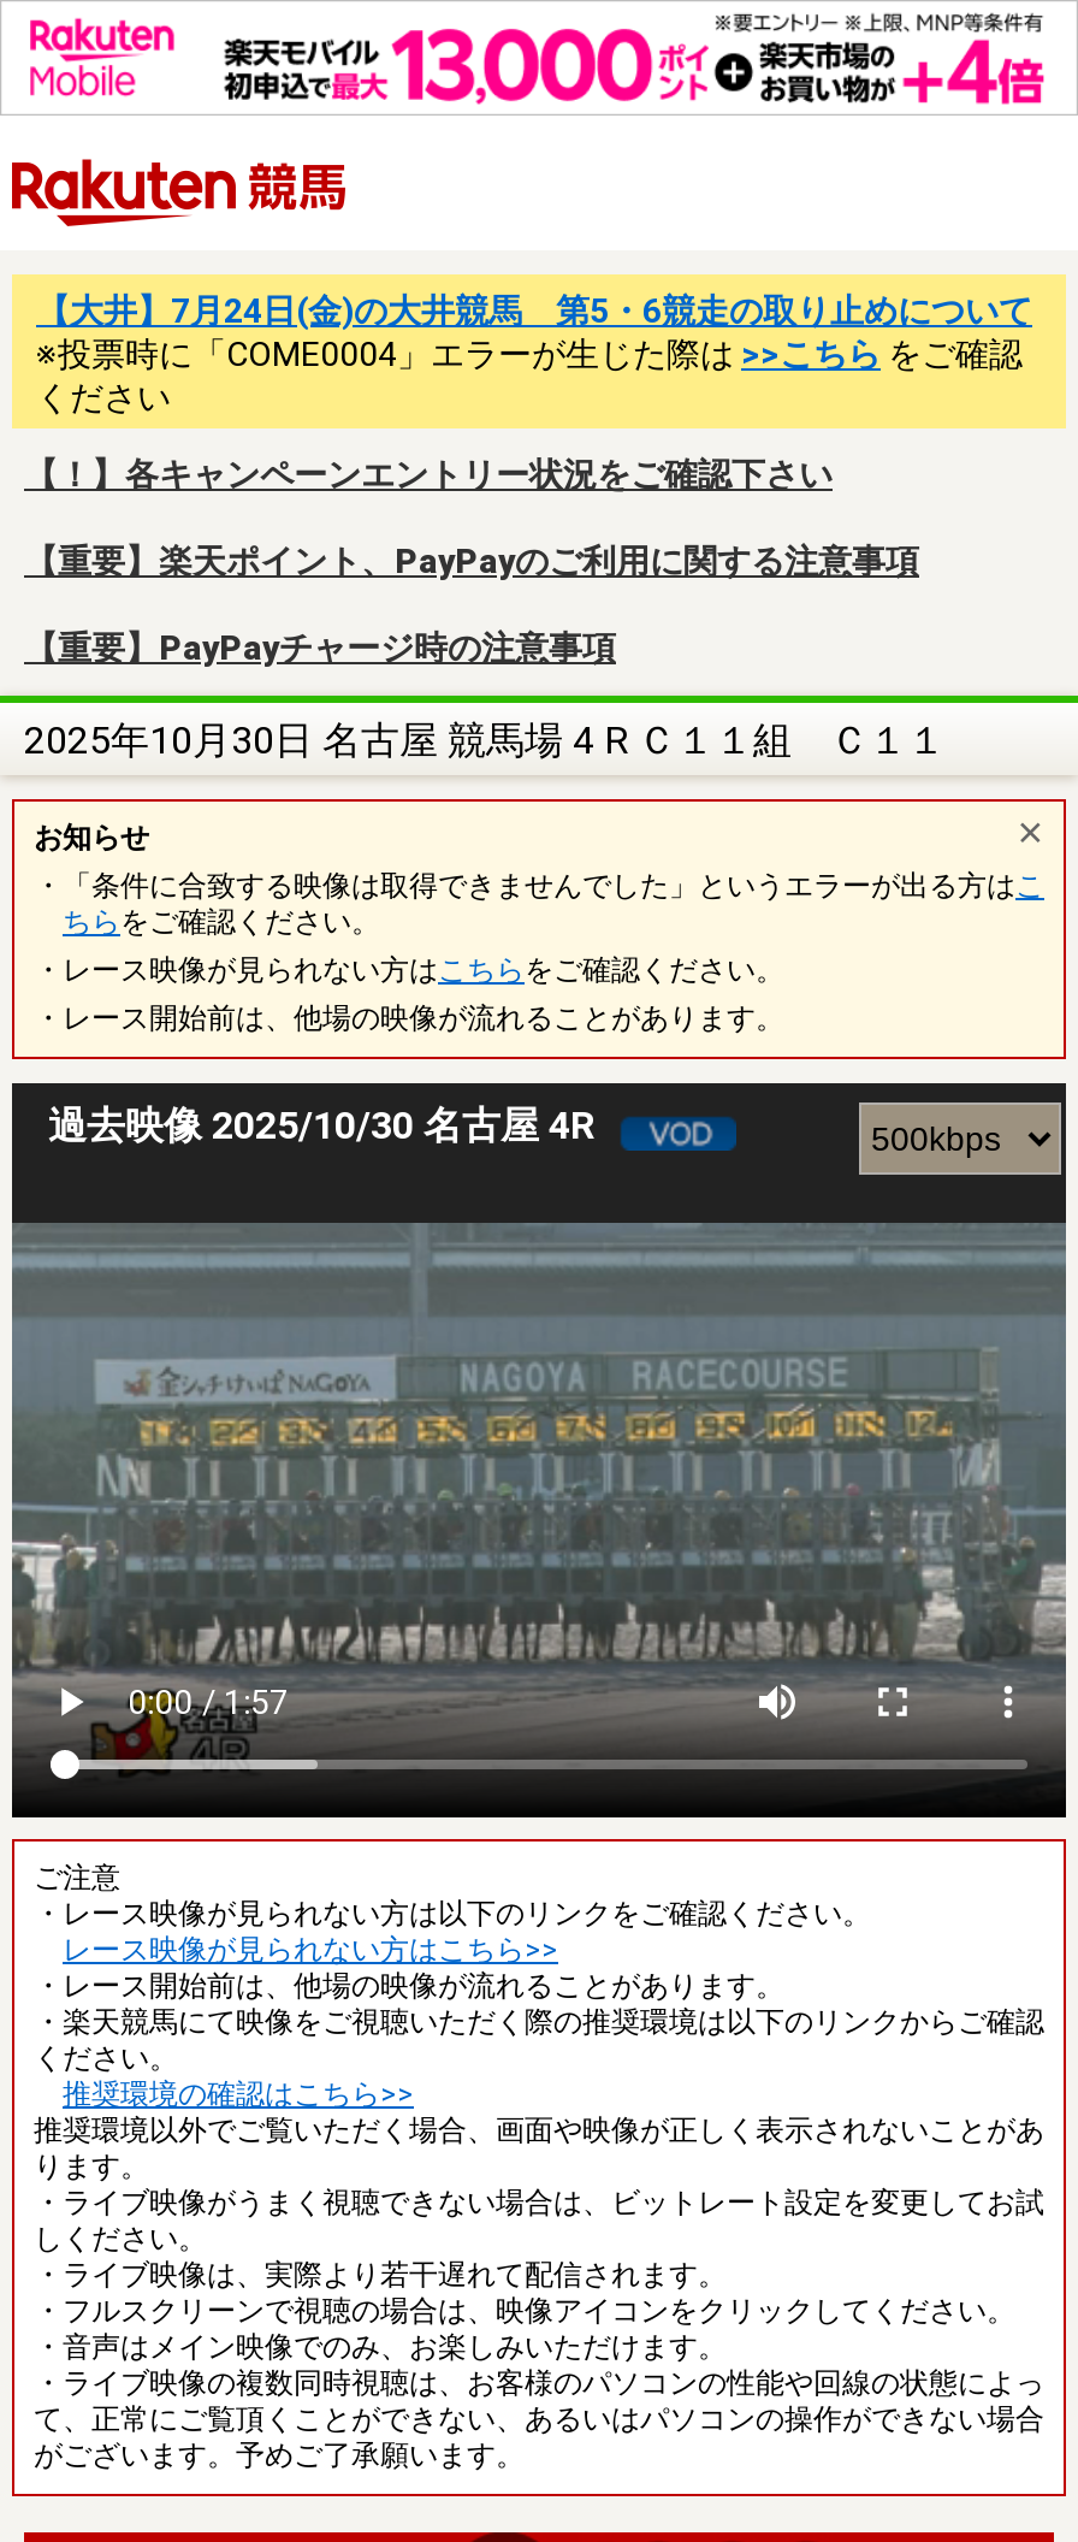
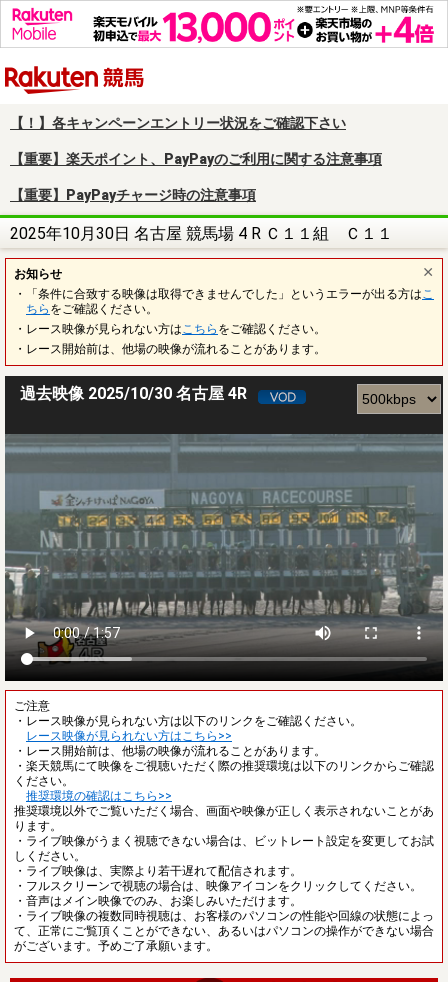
[36,291,1032,416] 【大井】7月24日(金)の大井競馬 第5・6競走の取り止めについて | ※投票時に「COME0004」エラーが生じた際は>>こちらをご確認 | ください -> none

